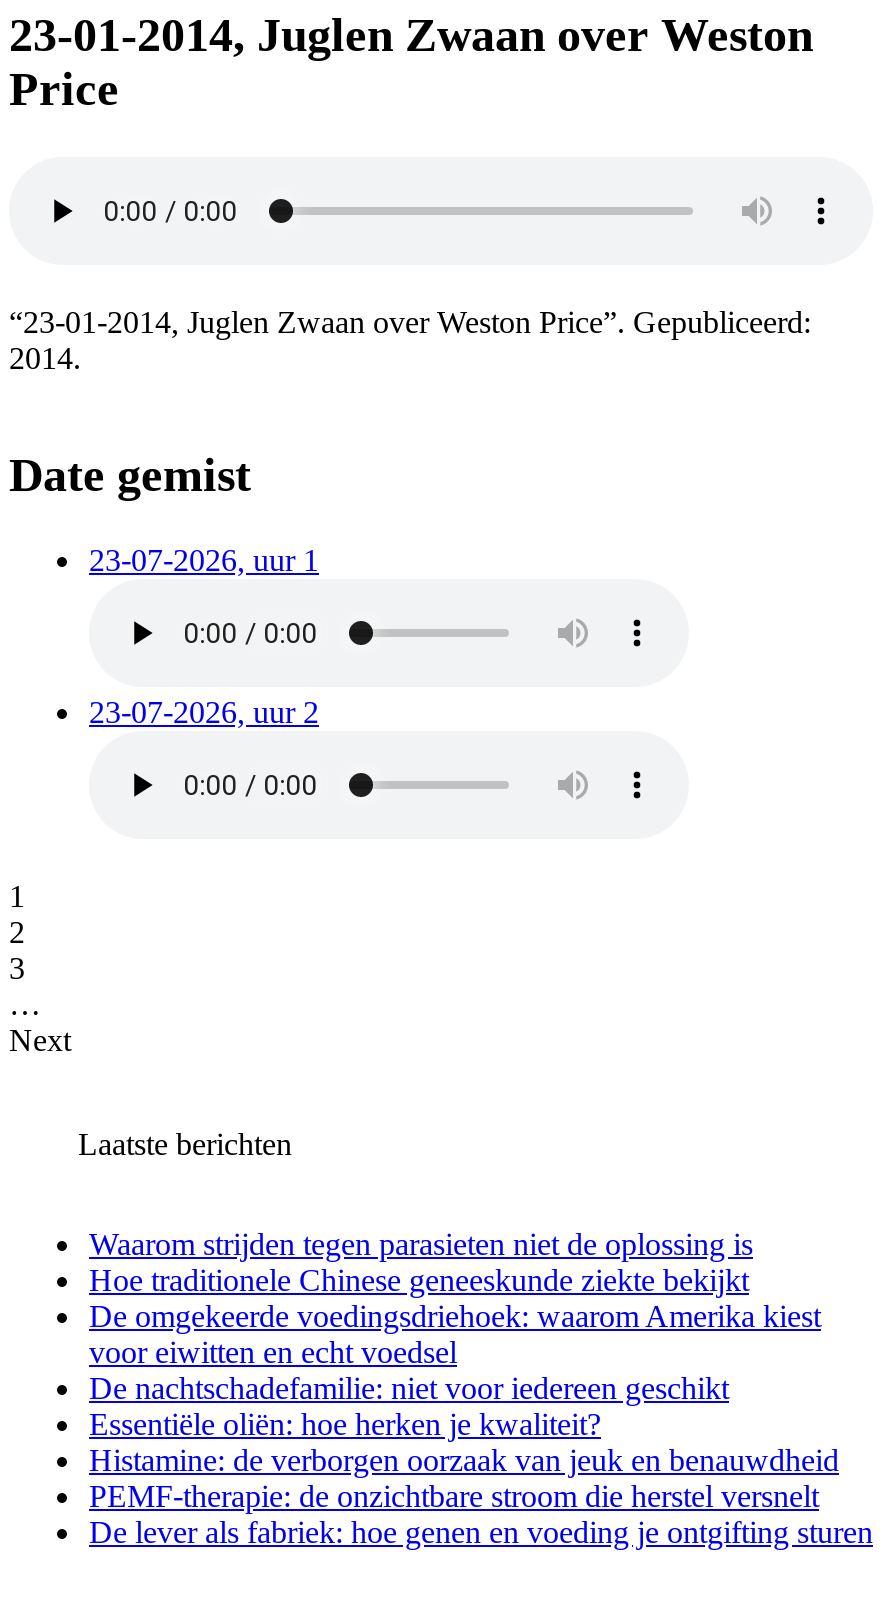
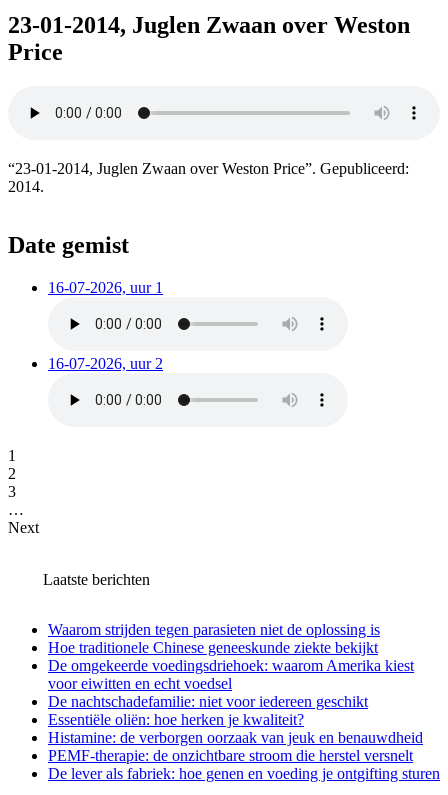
[89,543,319,577] 23-07-2026, uur 1 -> [48,279,163,296] 16-07-2026, uur 1
[89,695,319,729] 23-07-2026, uur 2 -> [48,355,163,372] 16-07-2026, uur 2

